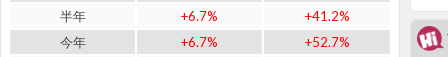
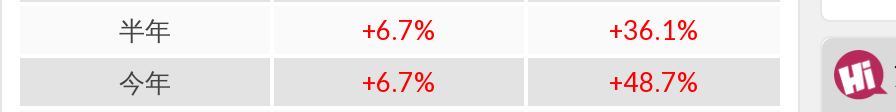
[304,8,349,24] +41.2% -> [609,14,699,46] +36.1%
[304,34,349,50] +52.7% -> [609,66,699,98] +48.7%

